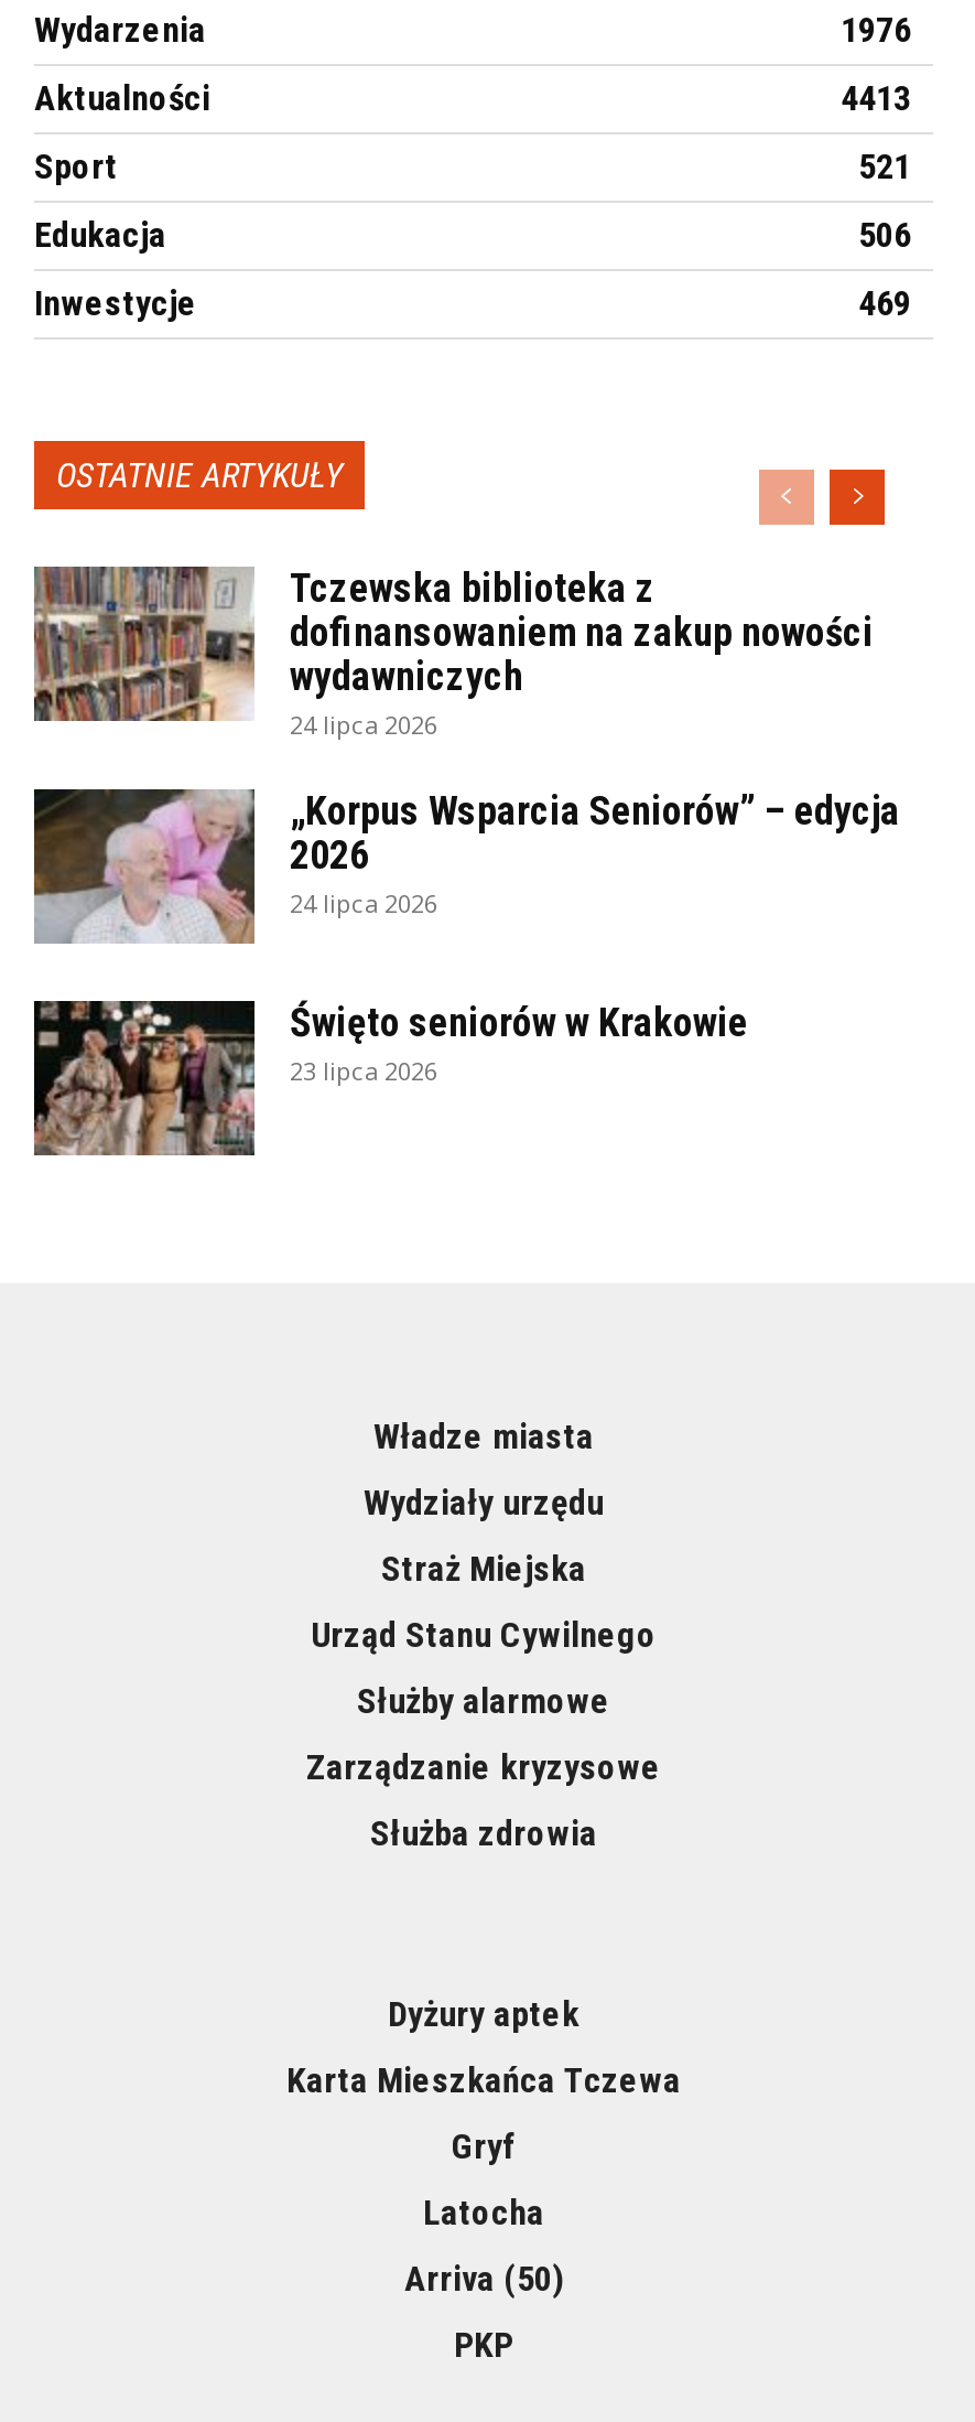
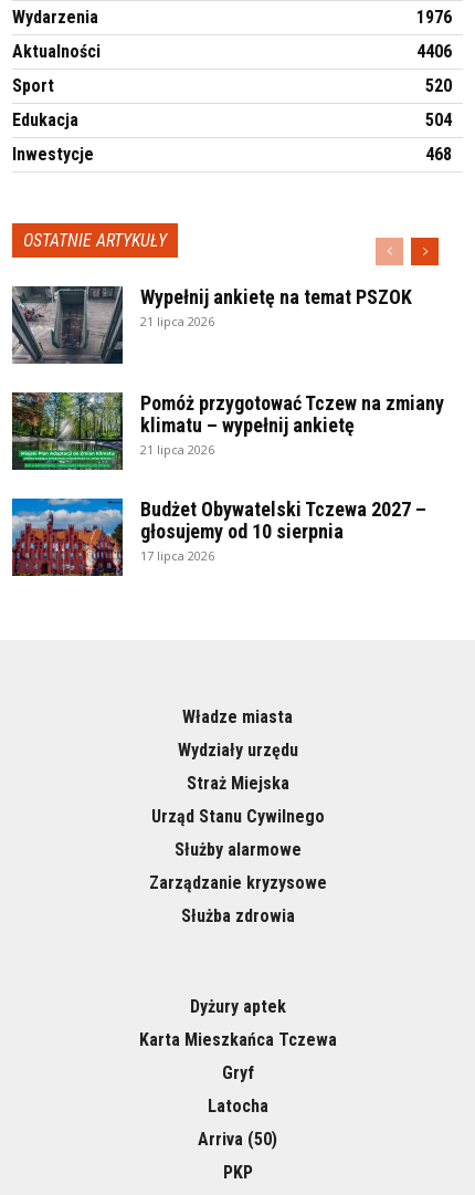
[841,78,911,120] 4413 -> [416,40,452,61] 4406
[858,147,911,189] 521 -> [425,75,452,96] 520
[858,215,911,257] 506 -> [425,109,452,130] 504
[858,283,911,325] 469 -> [425,143,452,164] 468
[32,564,874,742] [image] | Tczewska biblioteka z | dofinansowaniem na zakup nowości | wydawniczych | 24 lipca 2026 -> [11,285,412,365] [image] | Wypełnij ankietę na temat PSZOK | 21 lipca 2026
[34,787,900,946] [image] | „Korpus Wsparcia Seniorów” – edycja | 2026 | 24 lipca 2026 -> [12,391,444,471] [image] | Pomóż przygotować Tczew na zmiany | klimatu – wypełnij ankietę | 21 lipca 2026
[32,999,748,1158] [image] | Święto seniorów w Krakowie | 23 lipca 2026 -> [11,497,426,577] [image] | Budżet Obywatelski Tczewa 2027 – | głosujemy od 10 sierpnia | 17 lipca 2026

